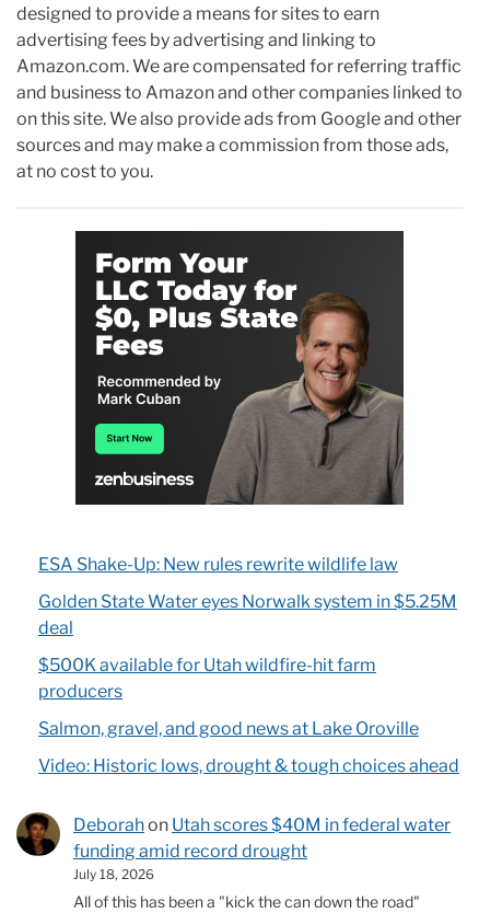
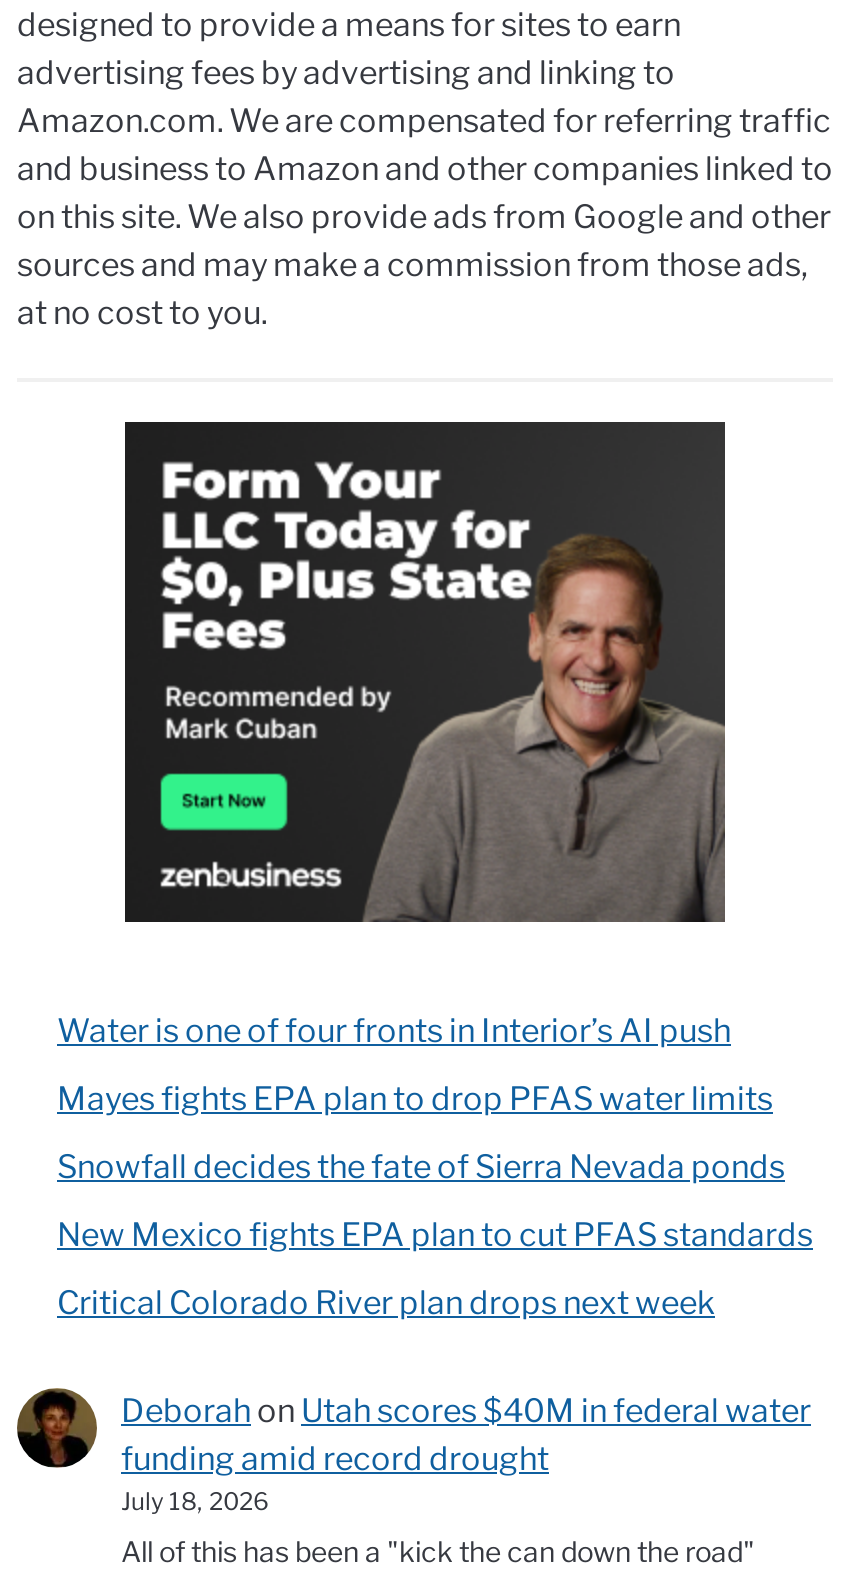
[38,554,398,575] ESA Shake-Up: New rules rewrite wildlife law -> [57,1012,731,1050] Water is one of four fronts in Interior’s AI push
[38,591,457,638] Golden State Water eyes Norwalk system in $5.25M | deal -> [57,1080,773,1118] Mayes fights EPA plan to drop PFAS water limits
[38,654,376,701] $500K available for Utah wildfire-hit farm | producers -> [57,1148,785,1186] Snowfall decides the fate of Sierra Nevada ponds
[38,718,419,739] Salmon, gravel, and good news at Lake Oroville -> [57,1216,813,1254] New Mexico fights EPA plan to cut PFAS standards
[38,755,459,776] Video: Historic lows, drought & tough choices ahead -> [57,1284,715,1322] Critical Colorado River plan drops next week

